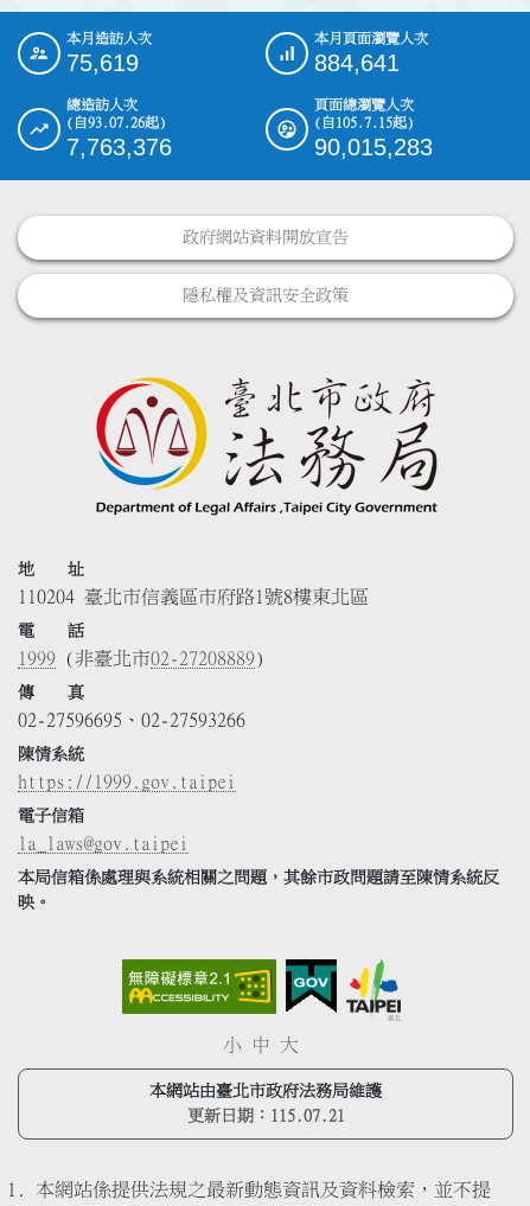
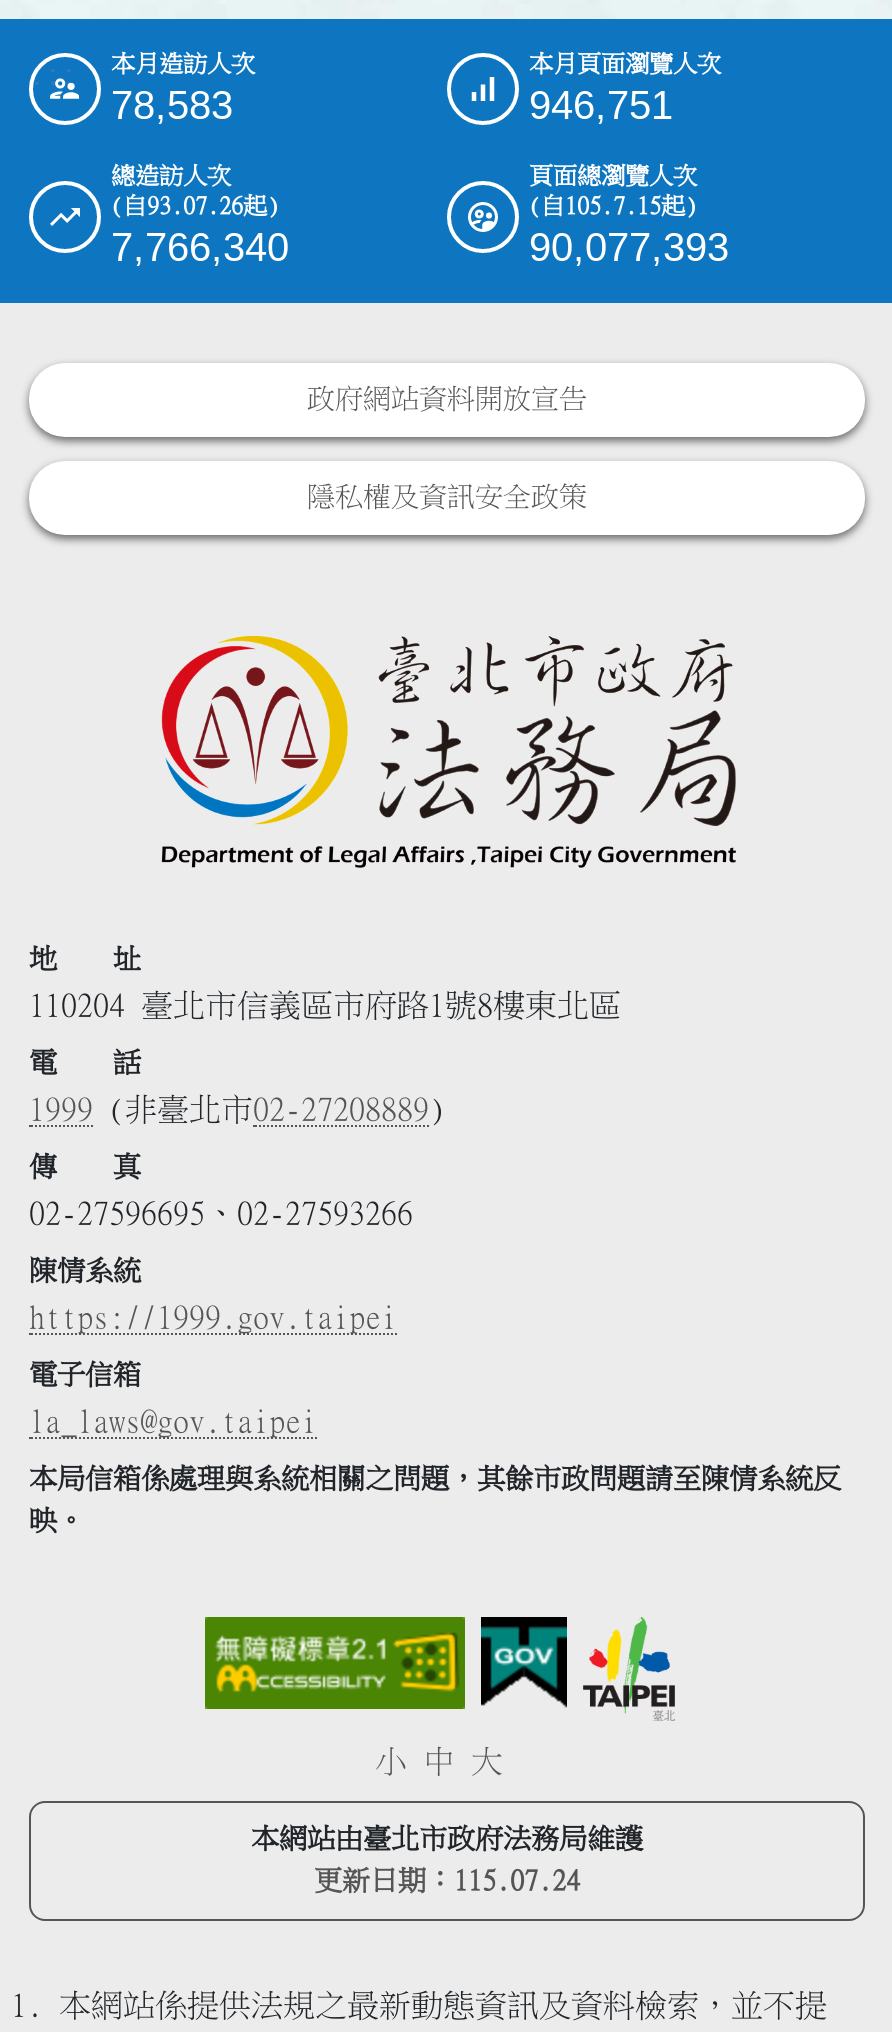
[66,49,139,76] 75,619 -> [111,82,233,126] 78,583
[314,49,400,76] 884,641 -> [529,82,673,126] 946,751
[66,134,172,160] 7,763,376 -> [111,224,289,268] 7,766,340
[314,134,433,160] 90,015,283 -> [529,224,729,268] 90,077,393
[187,1107,344,1124] 更新日期：115.07.21 -> [314,1867,580,1895] 更新日期：115.07.24

